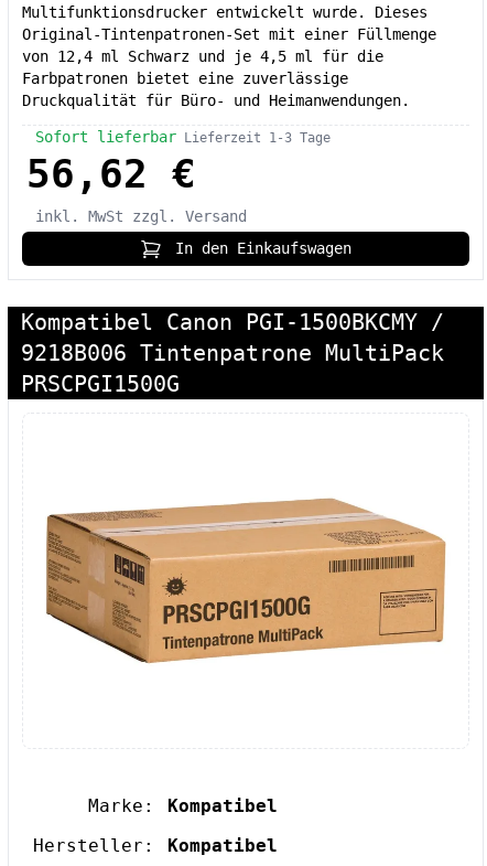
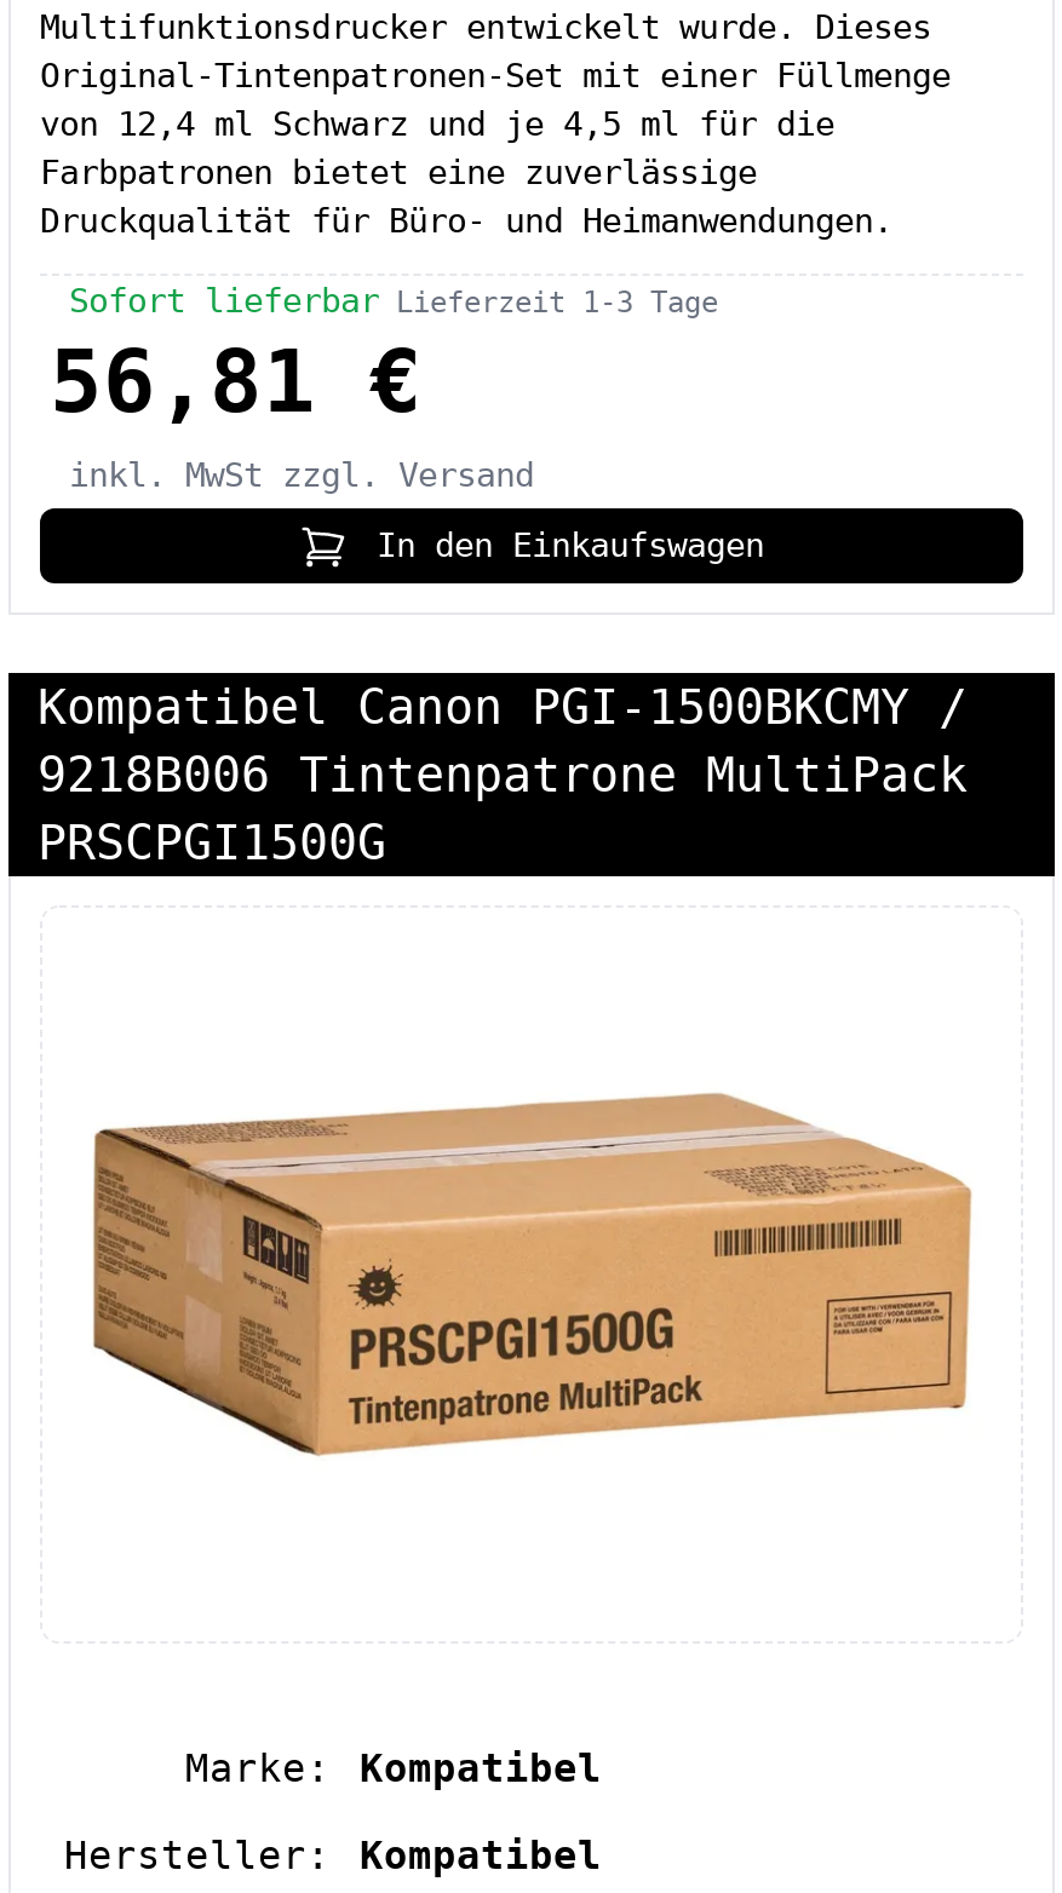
[26,151,196,196] 56,62 € -> [50,331,423,430] 56,81 €

